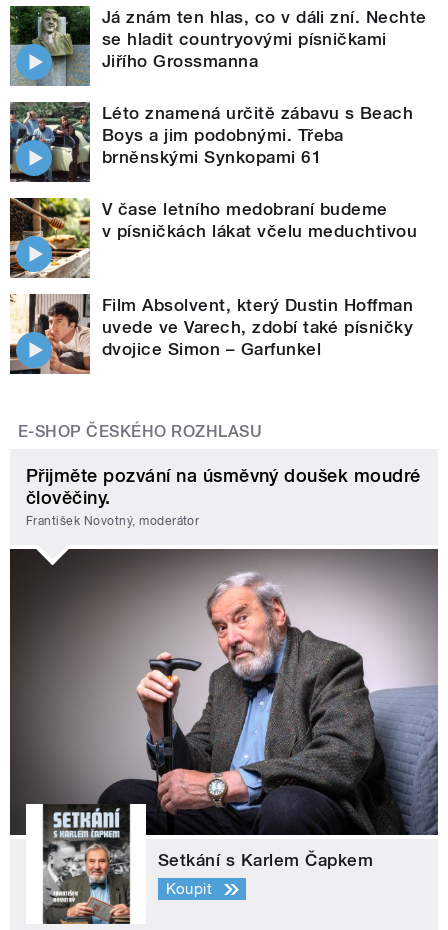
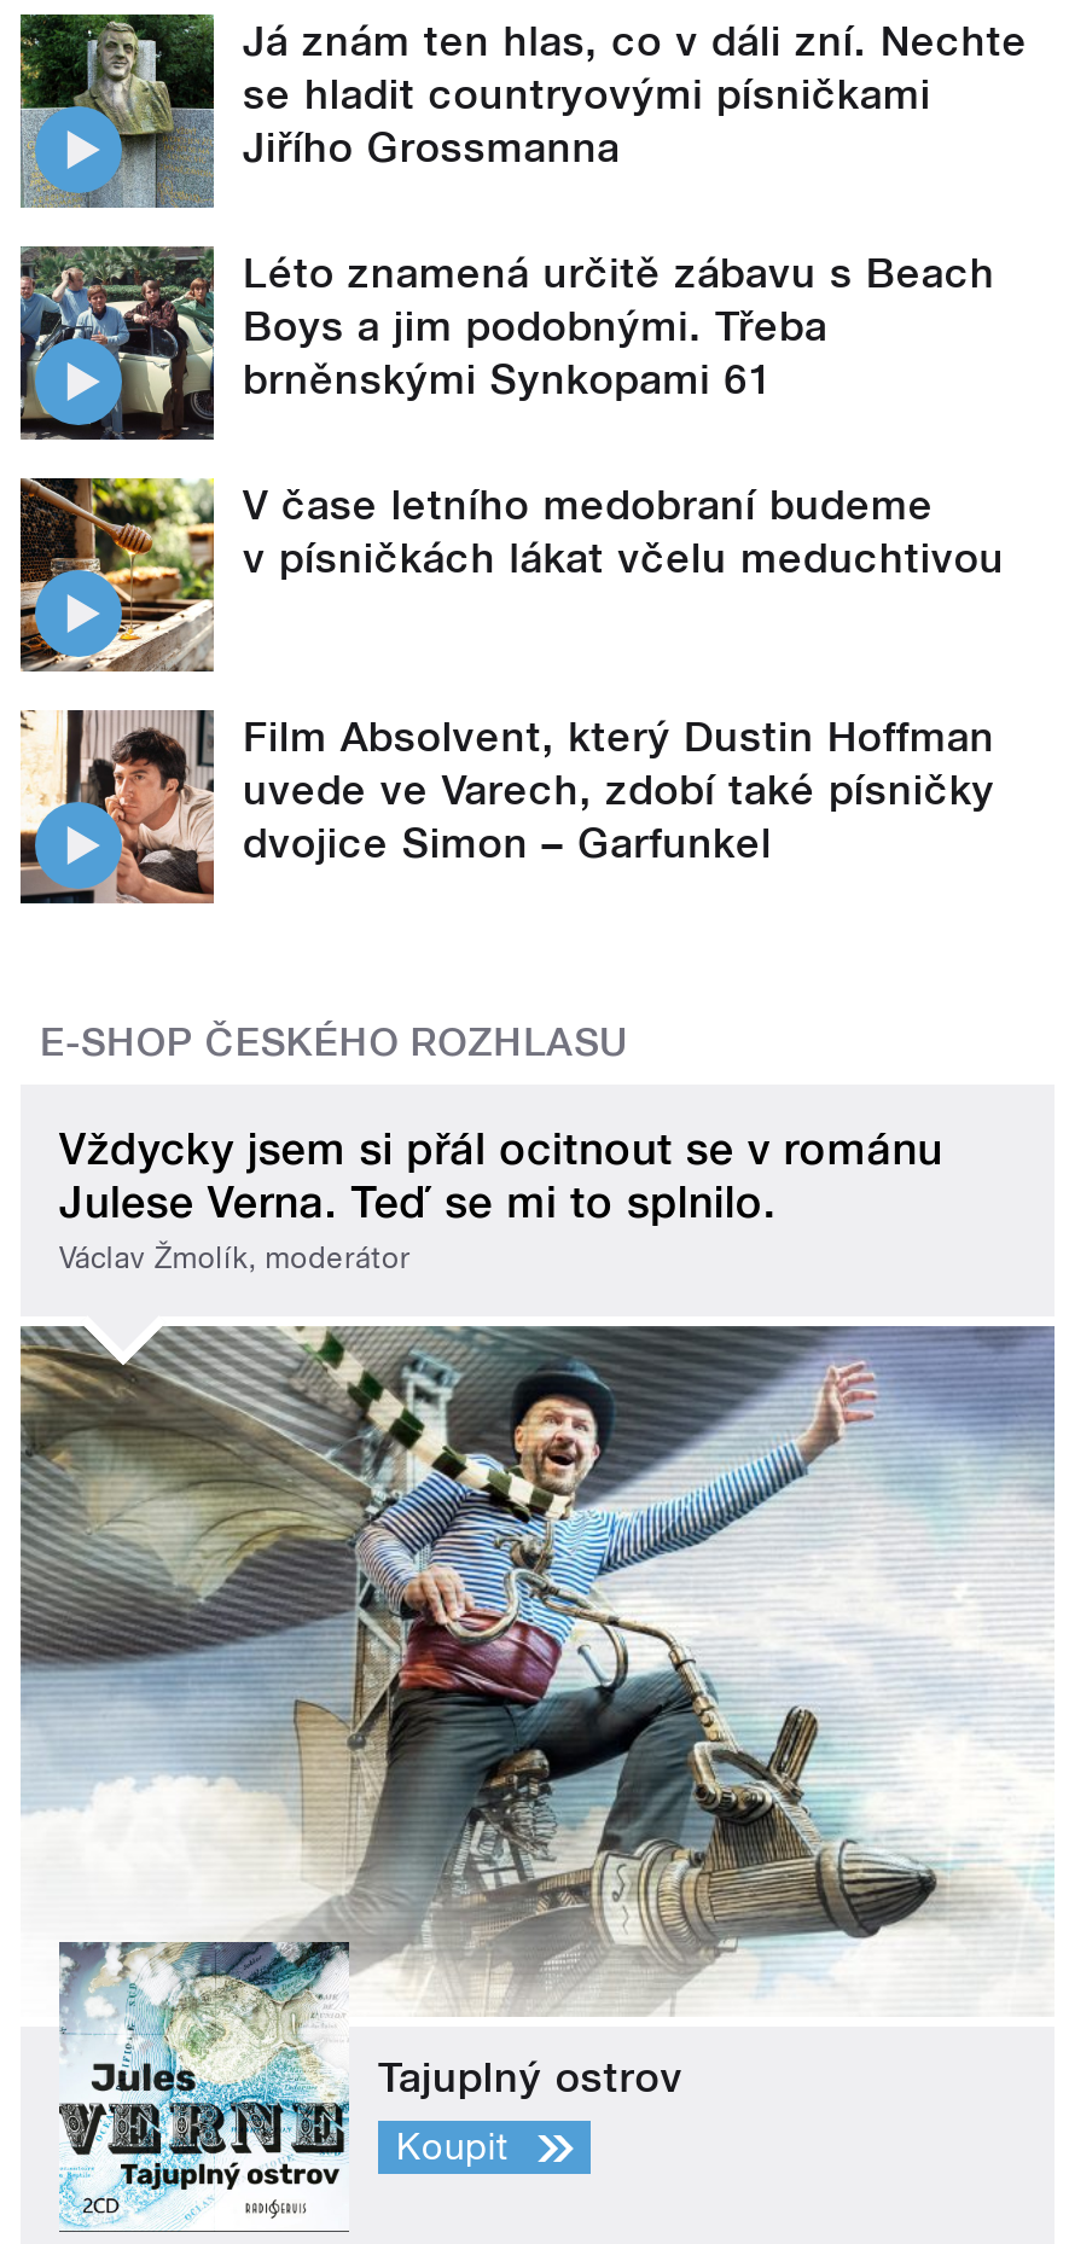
[26,465,421,528] Přijměte pozvání na úsměvný doušek moudré | člověčiny. | František Novotný, moderátor -> [59,1122,943,1276] Vždycky jsem si přál ocitnout se v románu | Julese Verna. Teď se mi to splnilo. | Václav Žmolík, moderátor
[9,548,439,925] [image] | Setkání s Karlem Čapkem -> [18,1326,1055,2232] [image] | Tajuplný ostrov

